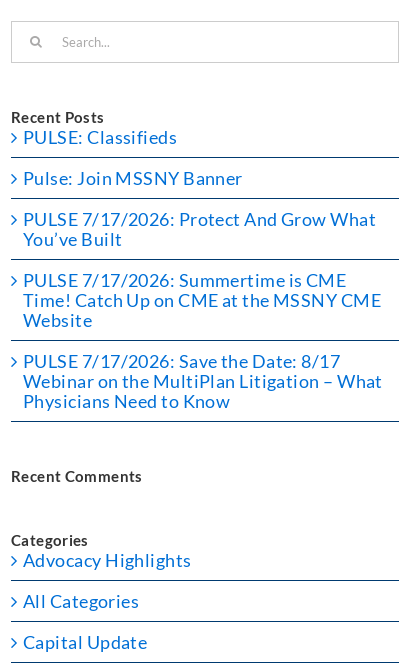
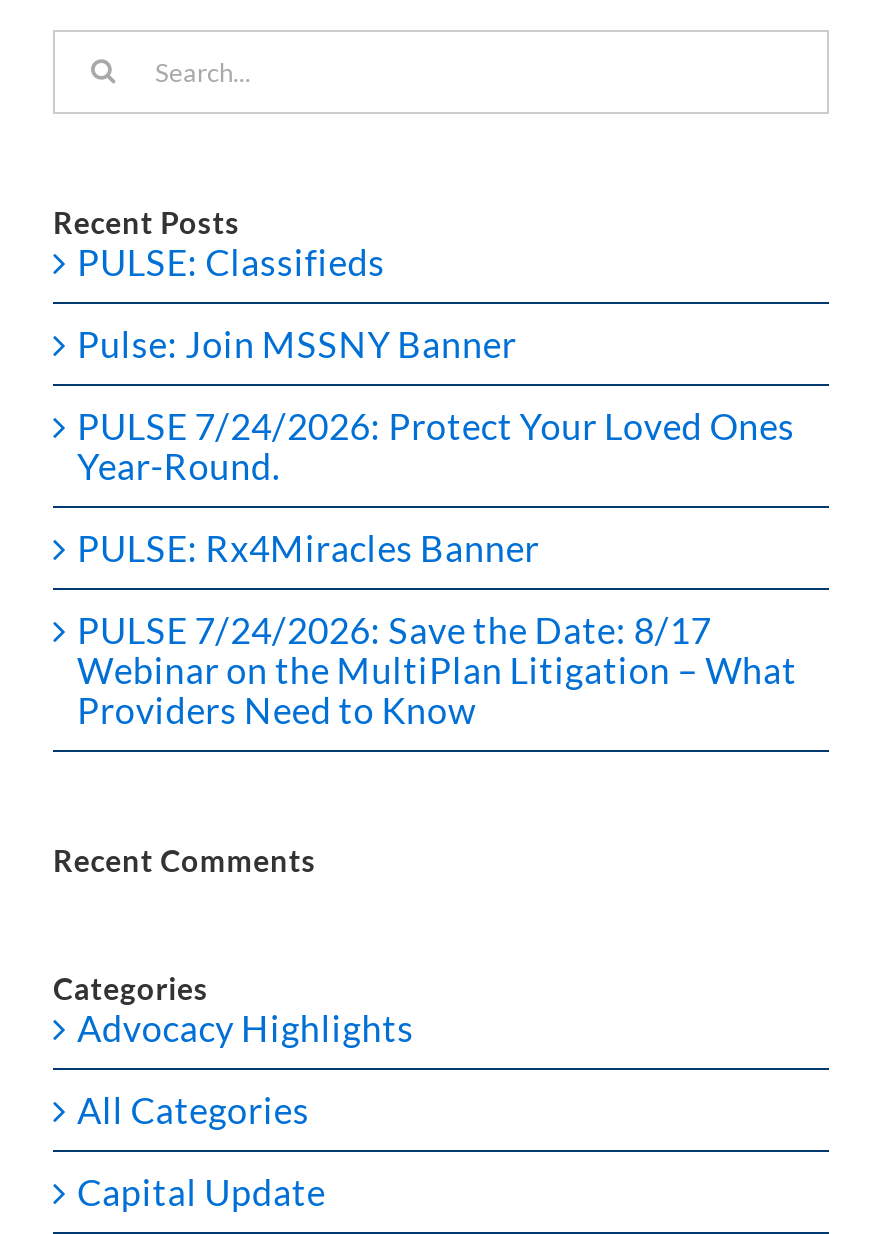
[23,208,376,250] PULSE 7/17/2026: Protect And Grow What | You’ve Built -> [77,404,795,488] PULSE 7/24/2026: Protect Your Loved Ones | Year-Round.
[23,269,381,331] PULSE 7/17/2026: Summertime is CME | Time! Catch Up on CME at the MSSNY CME | Website -> [77,526,539,570] PULSE: Rx4Miracles Banner
[23,350,340,372] PULSE 7/17/2026: Save the Date: 8/17 -> [77,608,711,652] PULSE 7/24/2026: Save the Date: 8/17
[23,390,230,412] Physicians Need to Know -> [77,688,477,732] Providers Need to Know

